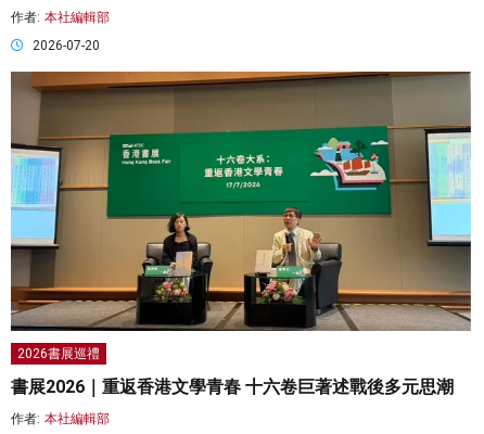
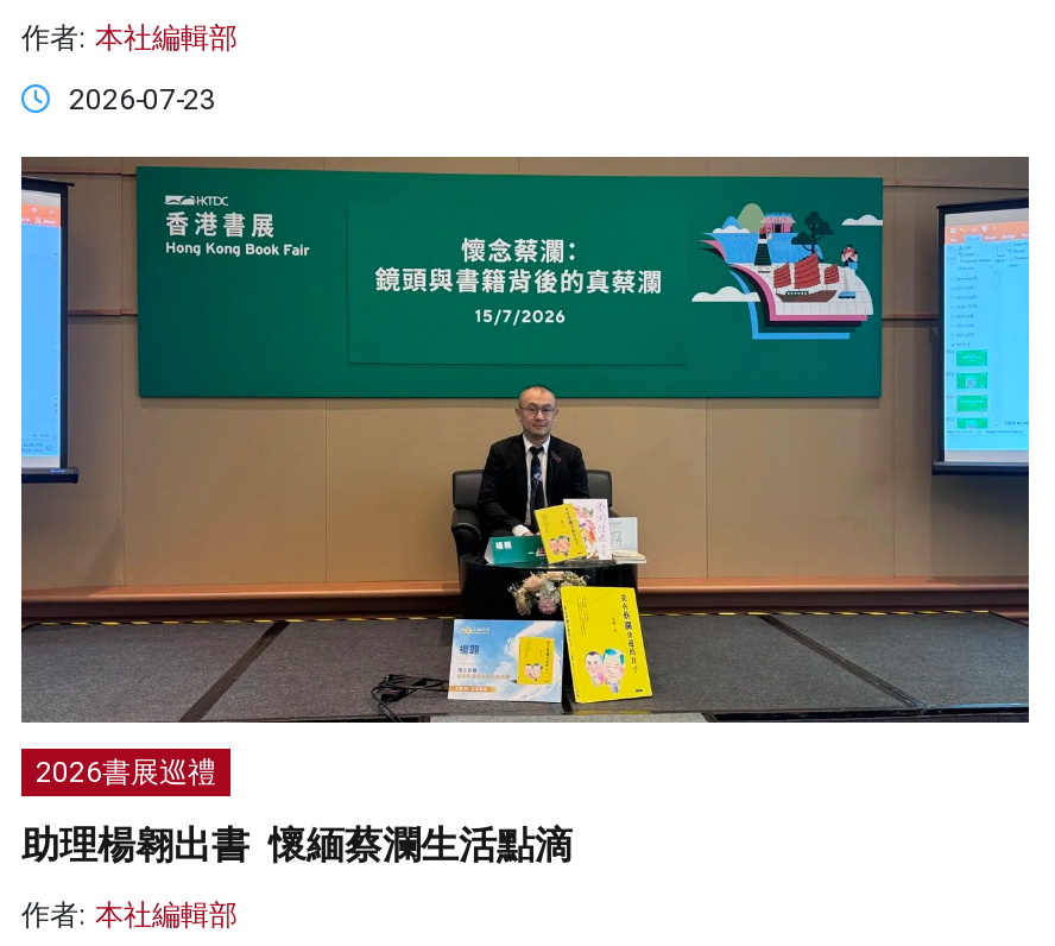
[33,38,100,53] 2026-07-20 -> [69,82,216,116] 2026-07-23
[10,71,472,332] [image] -> [19,156,1031,724] [image]
[11,376,454,397] 書展2026｜重返香港文學青春 十六卷巨著述戰後多元思潮 -> [21,823,573,868] 助理楊翱出書 懷緬蔡瀾生活點滴

